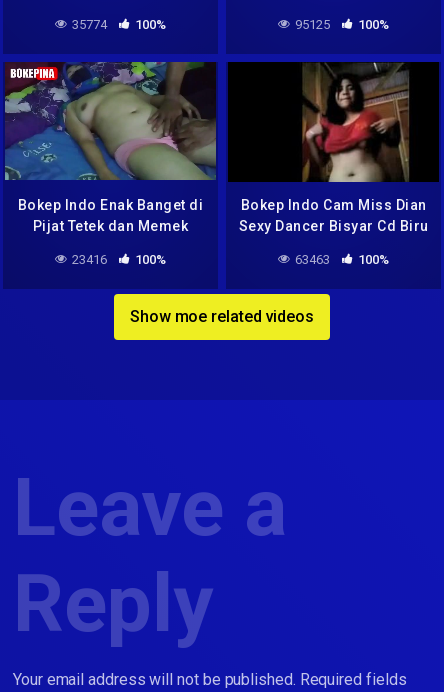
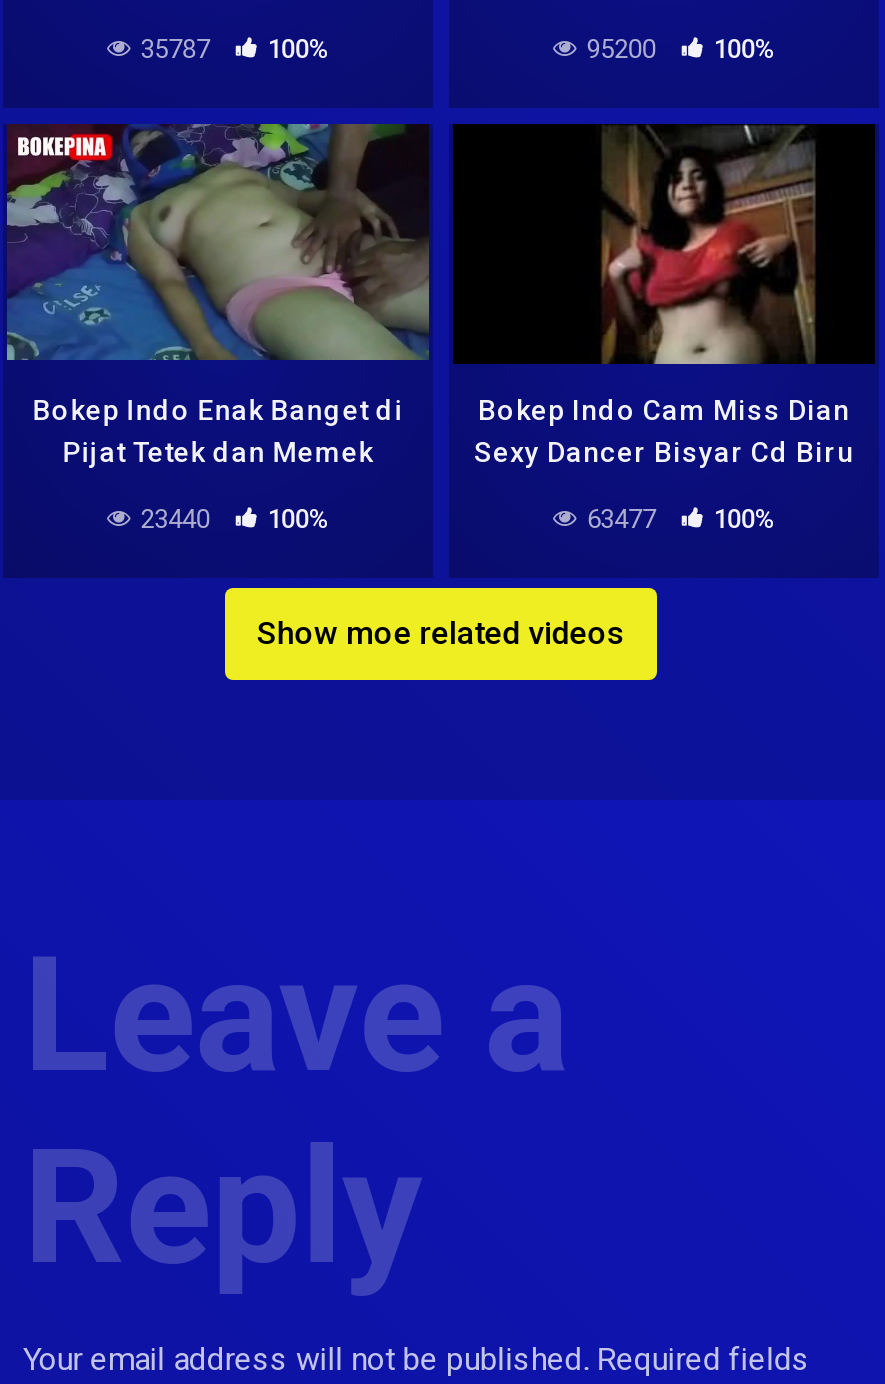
[69,16,166,31] 35774 100% -> [135,33,329,63] 35787 100%
[292,16,389,31] 95125 100% -> [581,33,775,63] 95200 100%
[69,252,166,267] 23416 100% -> [135,503,329,533] 23440 100%
[292,252,389,267] 63463 100% -> [581,503,775,533] 63477 100%

